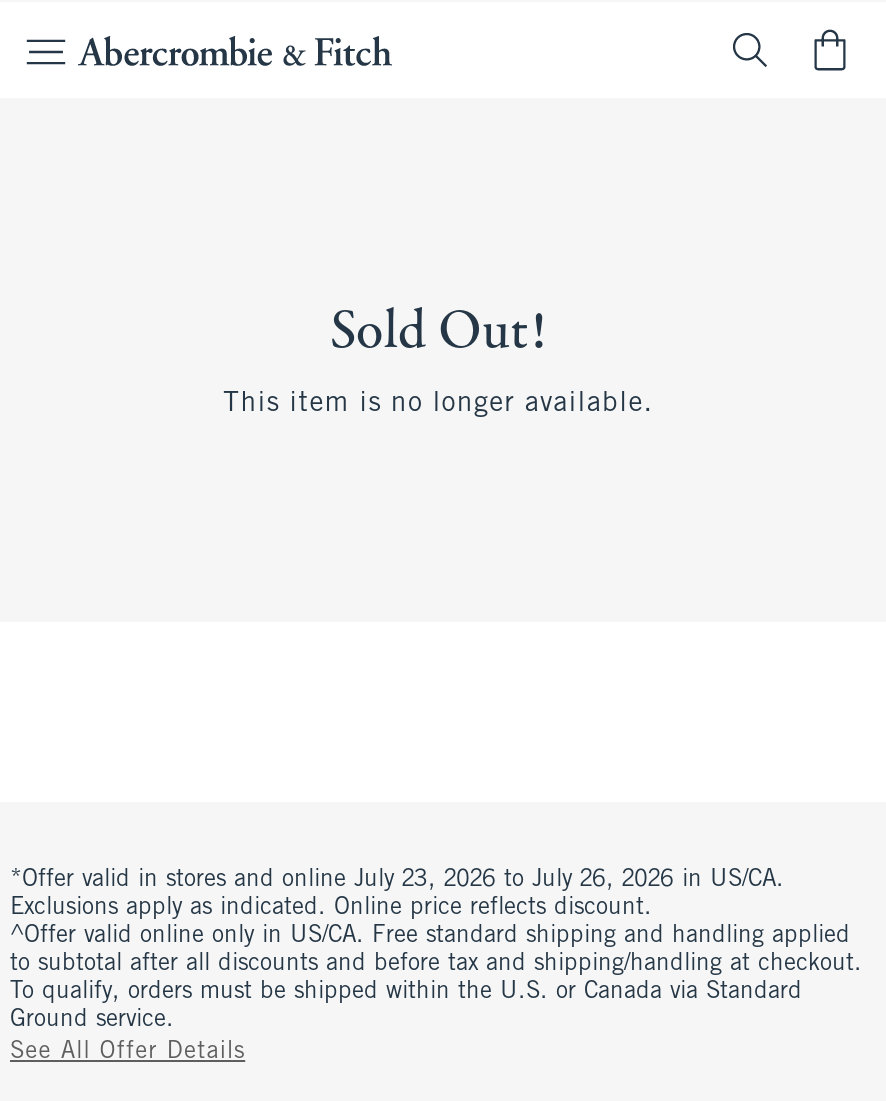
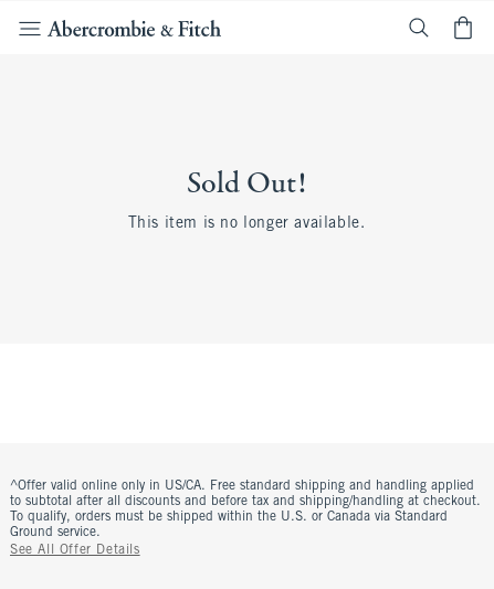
[10,868,784,920] *Offer valid in stores and online July 23, 2026 to July 26, 2026 in US/CA. | Exclusions apply as indicated. Online price reflects discount. -> none

